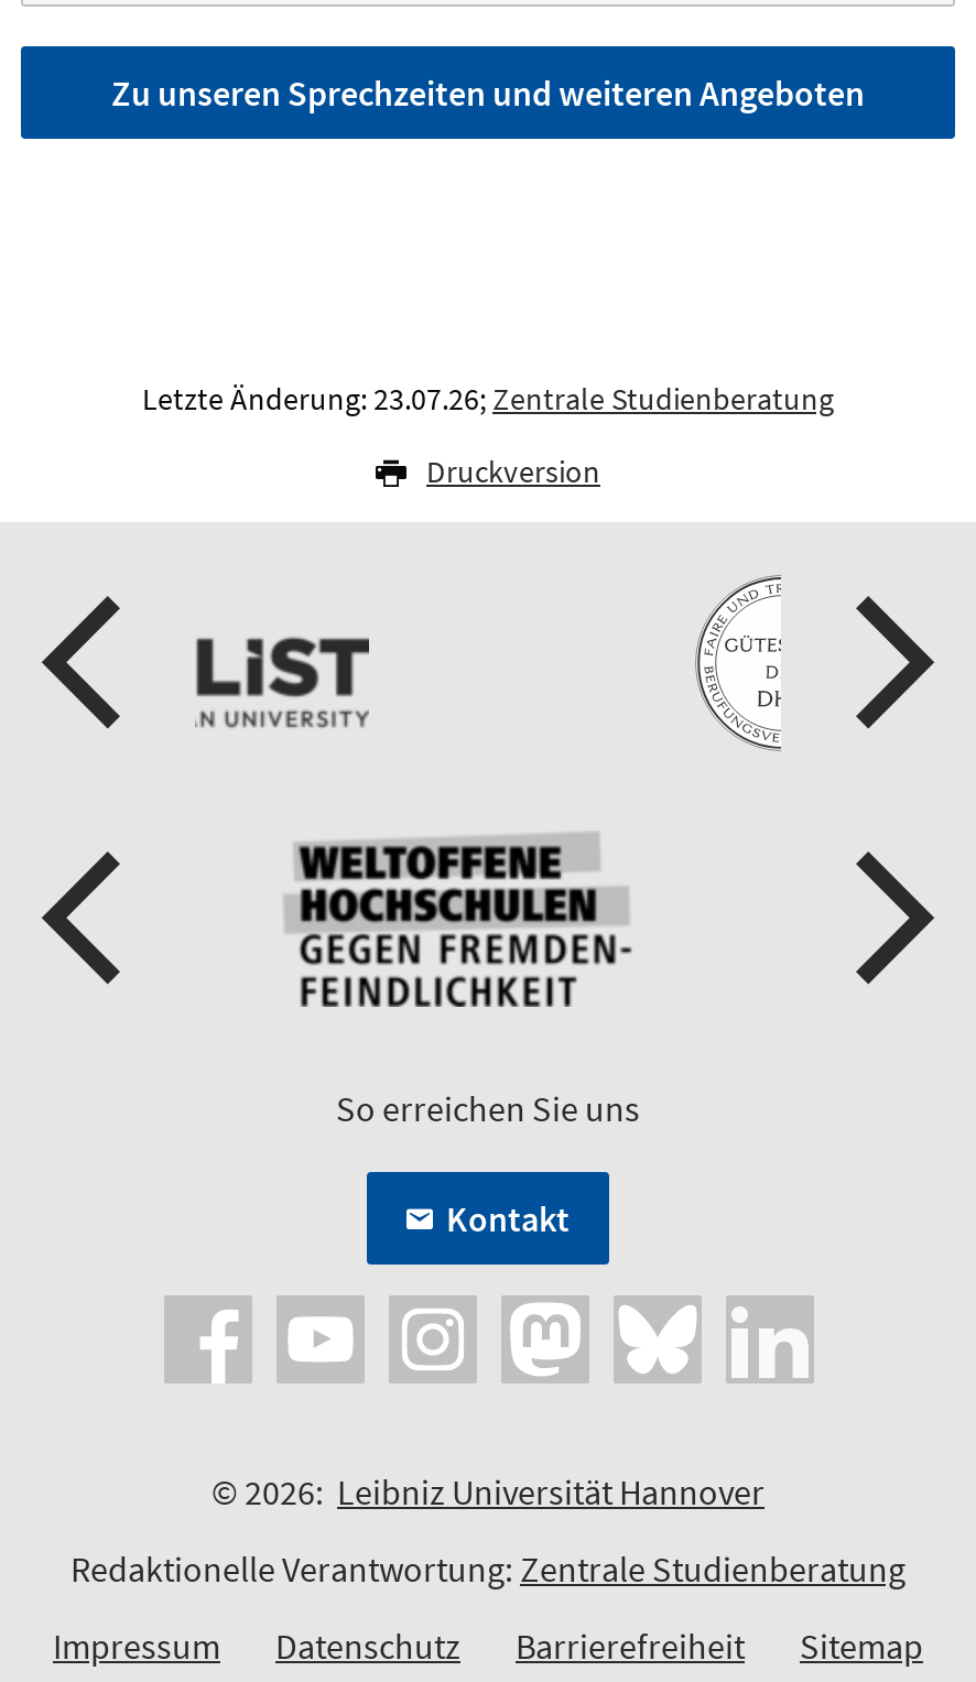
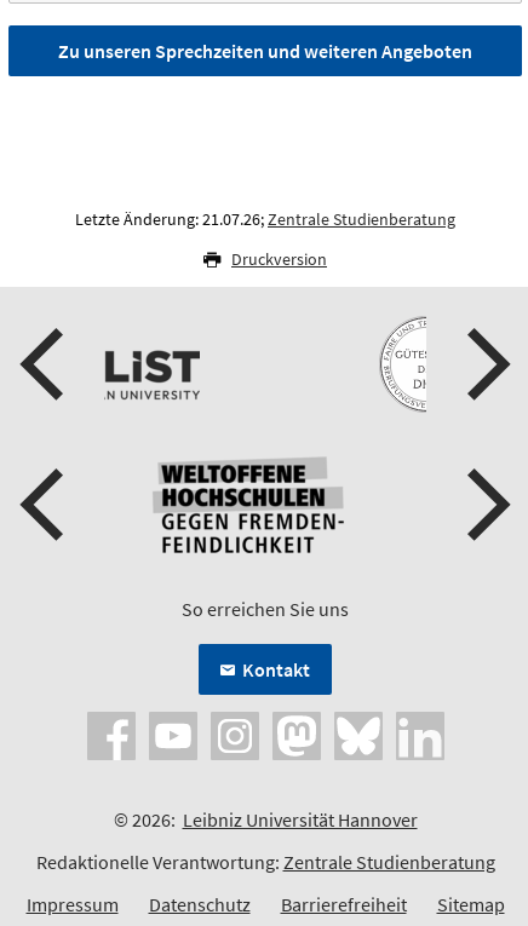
[142,380,834,419] Letzte Änderung: 23.07.26; Zentrale Studienberatung -> [75,209,455,230] Letzte Änderung: 21.07.26; Zentrale Studienberatung

